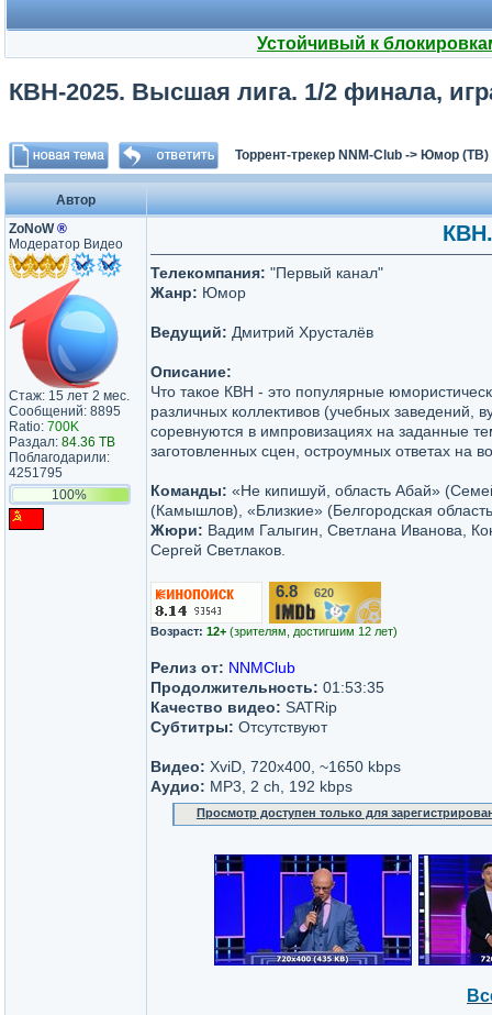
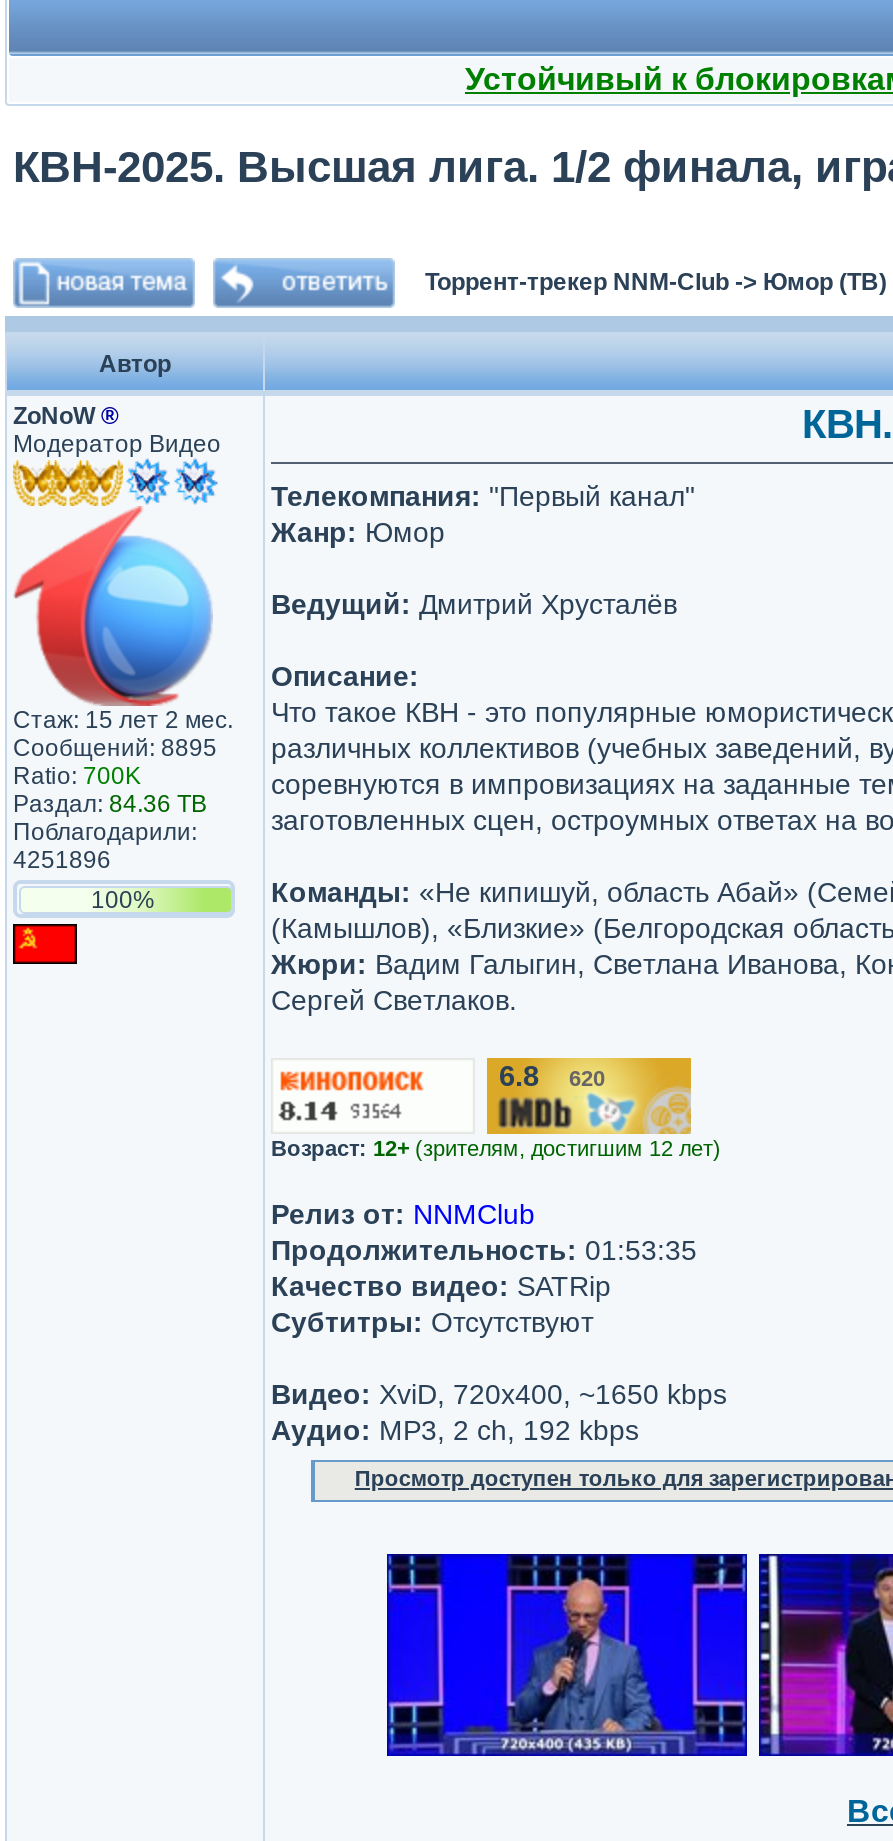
[9,465,63,481] 4251795 -> [13,846,111,874] 4251896

